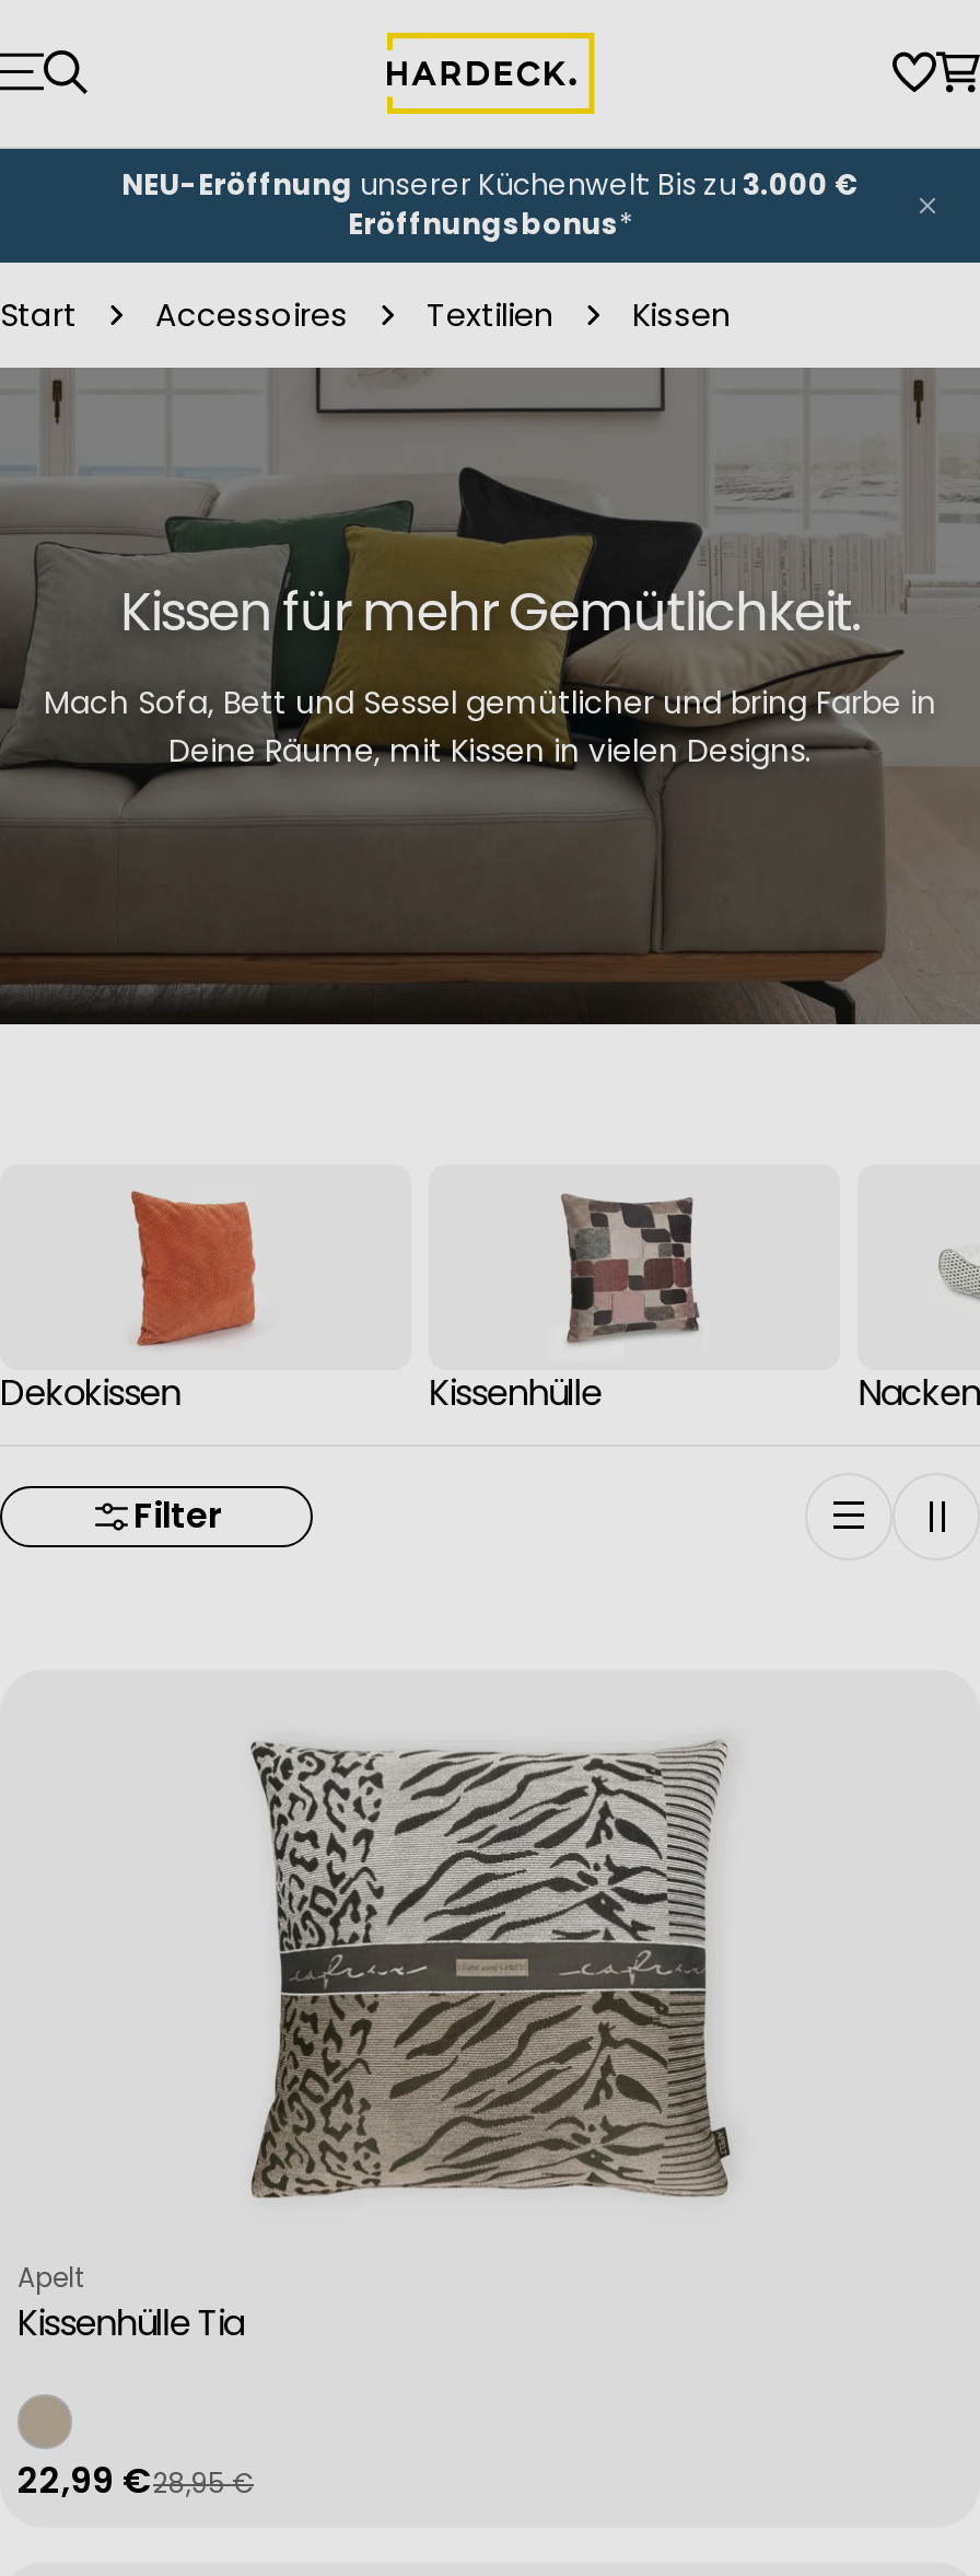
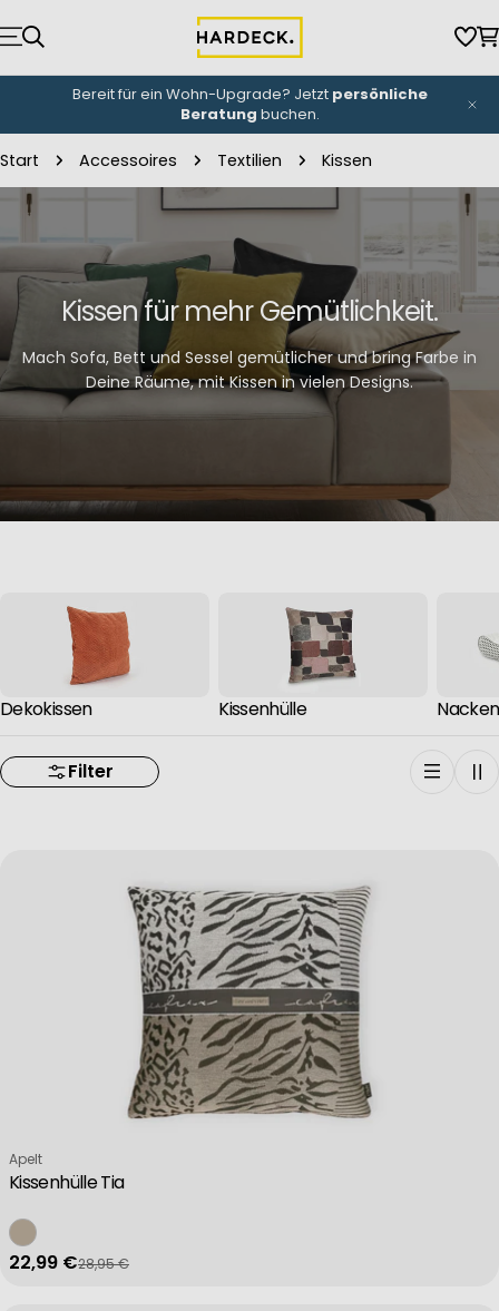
[121,164,859,245] NEU-Eröffnung unserer Küchenwelt: Bis zu 3.000 € | Eröffnungsbonus* -> [72,83,427,125] Bereit für ein Wohn-Upgrade? Jetzt persönliche | Beratung buchen.

